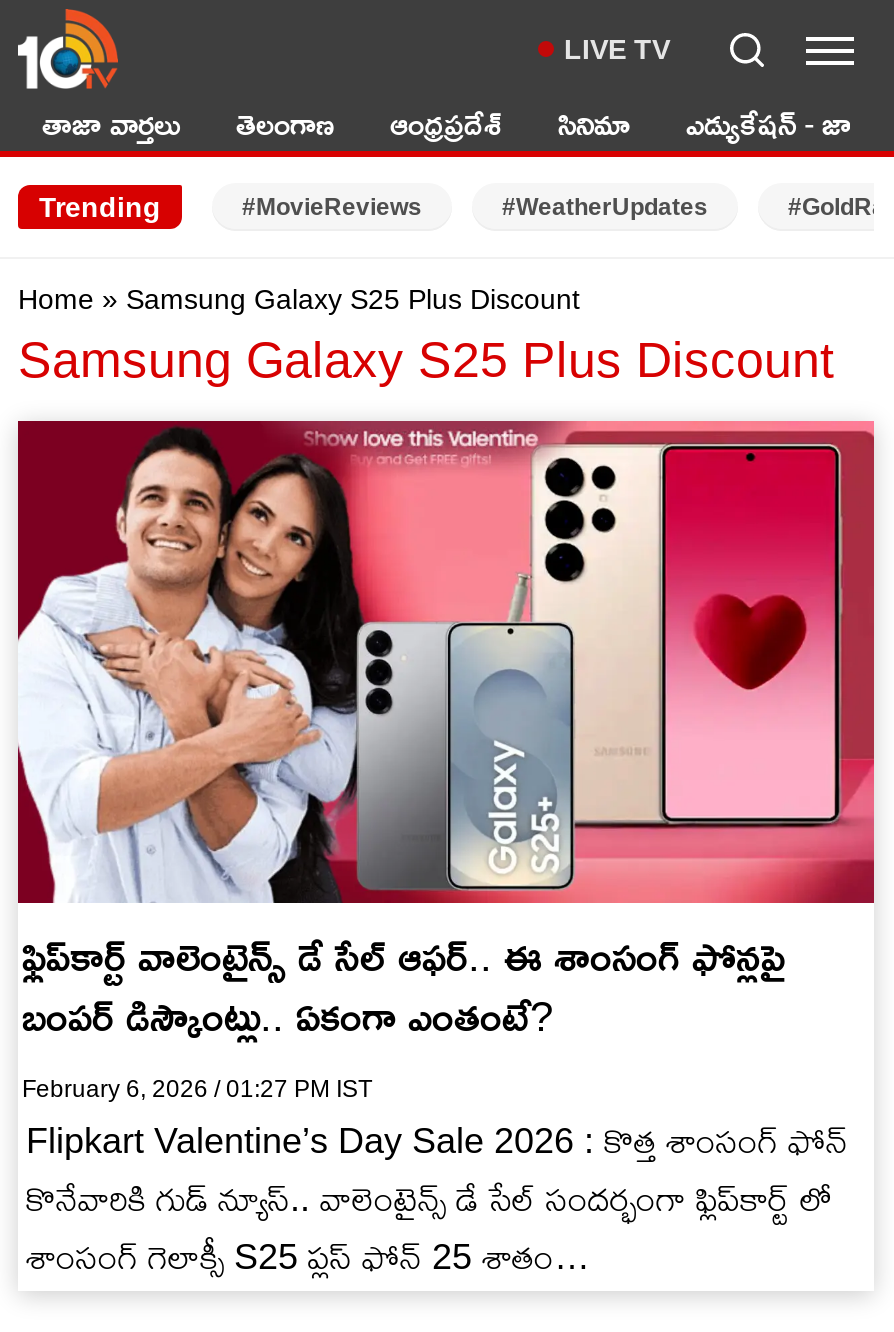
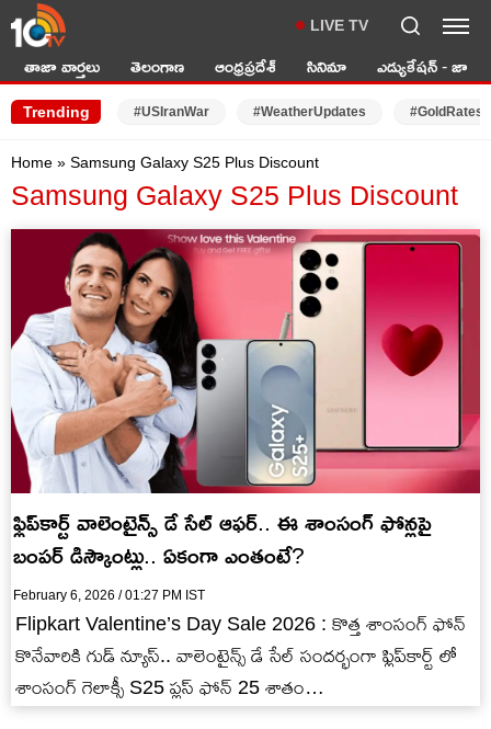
[242,193,422,221] #MovieReviews -> [134,104,209,119] #USIranWar

